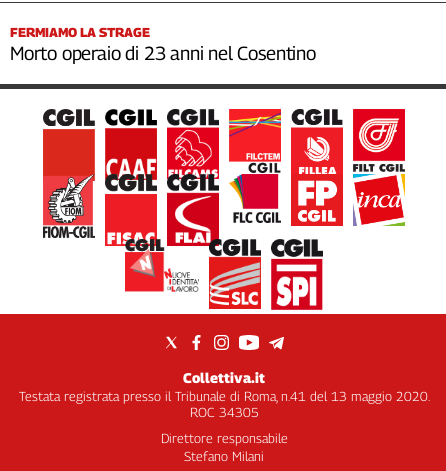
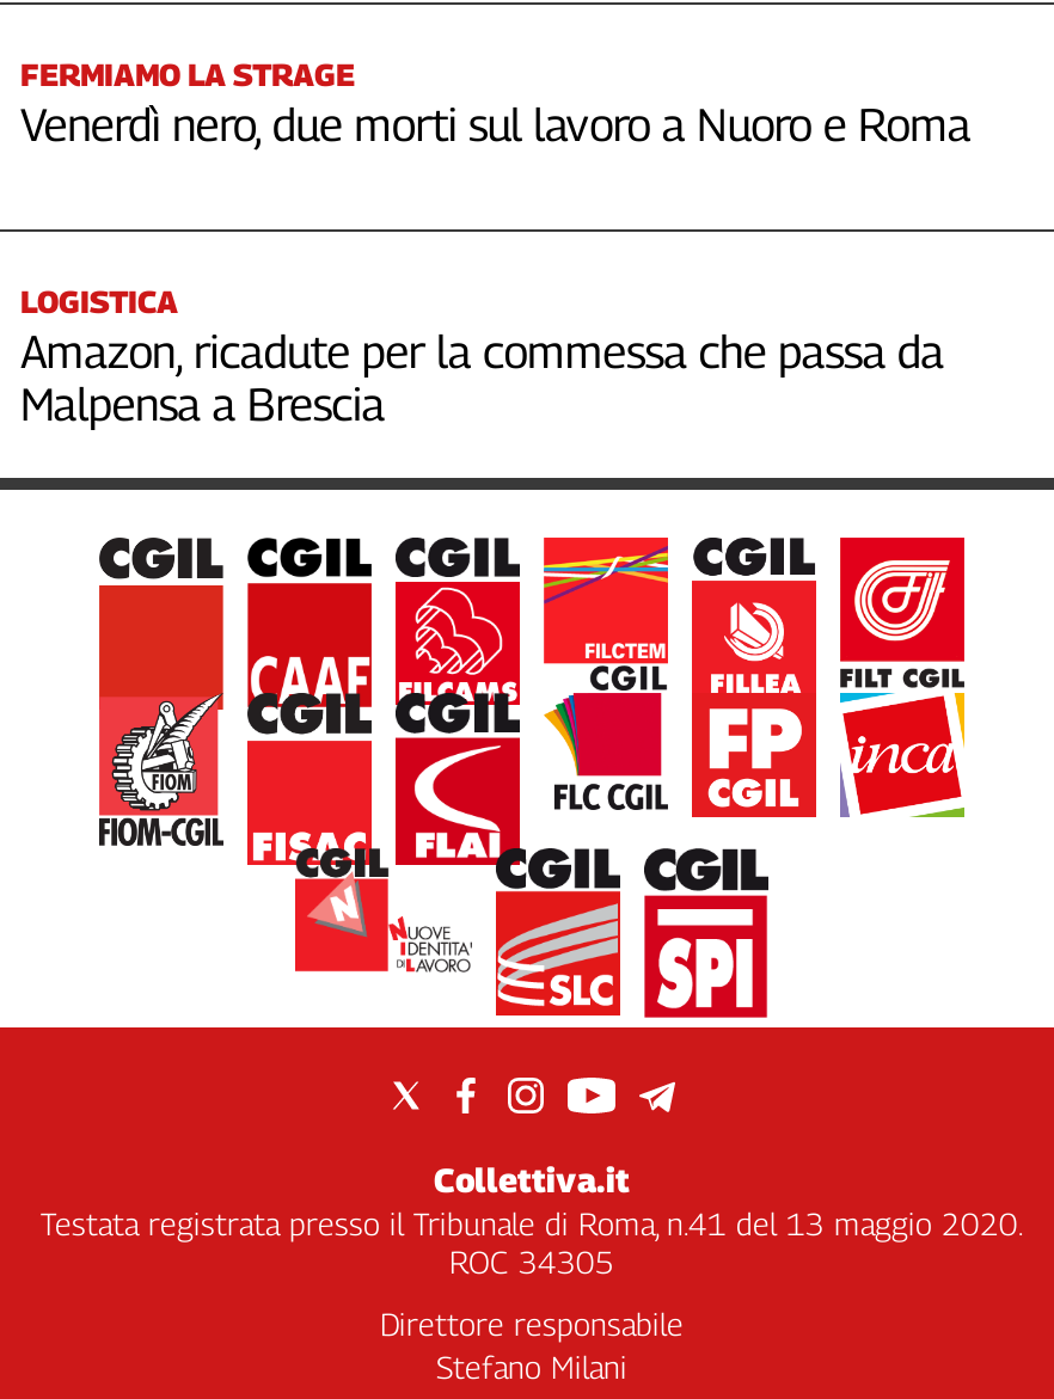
[10,42,316,64] Morto operaio di 23 anni nel Cosentino -> [20,99,971,431] Venerdì nero, due morti sul lavoro a Nuoro e Roma | LOGISTICA | Amazon, ricadute per la commessa che passa da | Malpensa a Brescia

